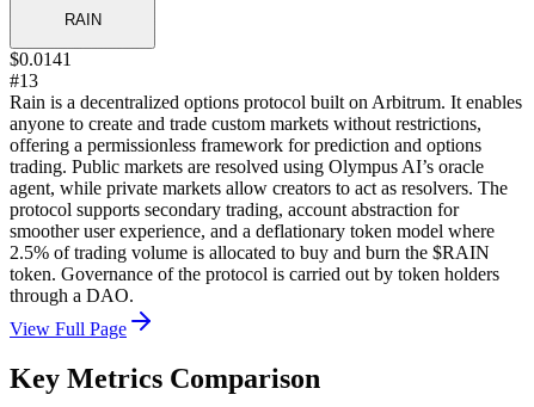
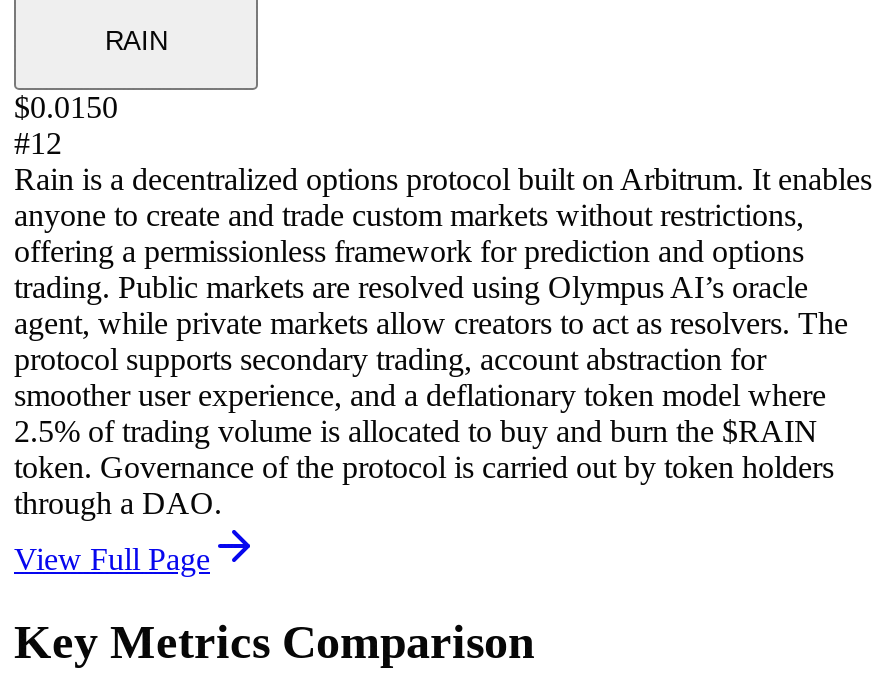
[10,48,72,69] $0.0141 -> [14,89,118,123] $0.0150
[10,70,38,90] #13 -> [14,125,62,159] #12

